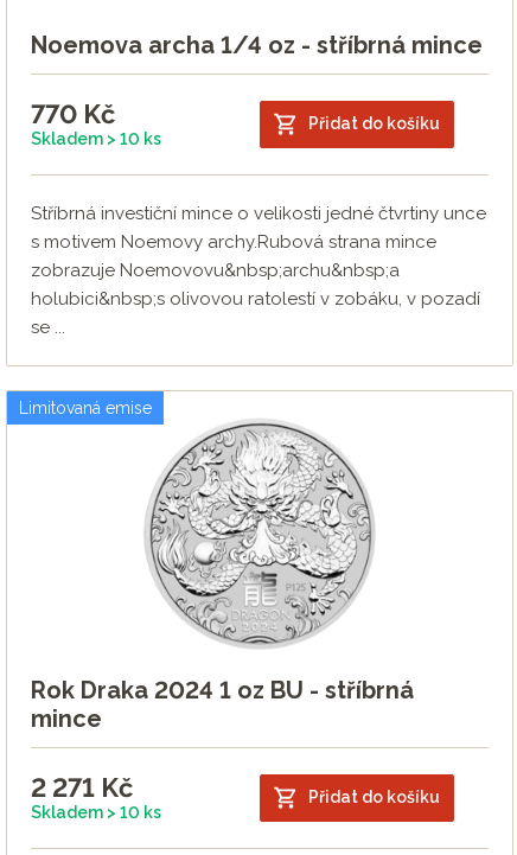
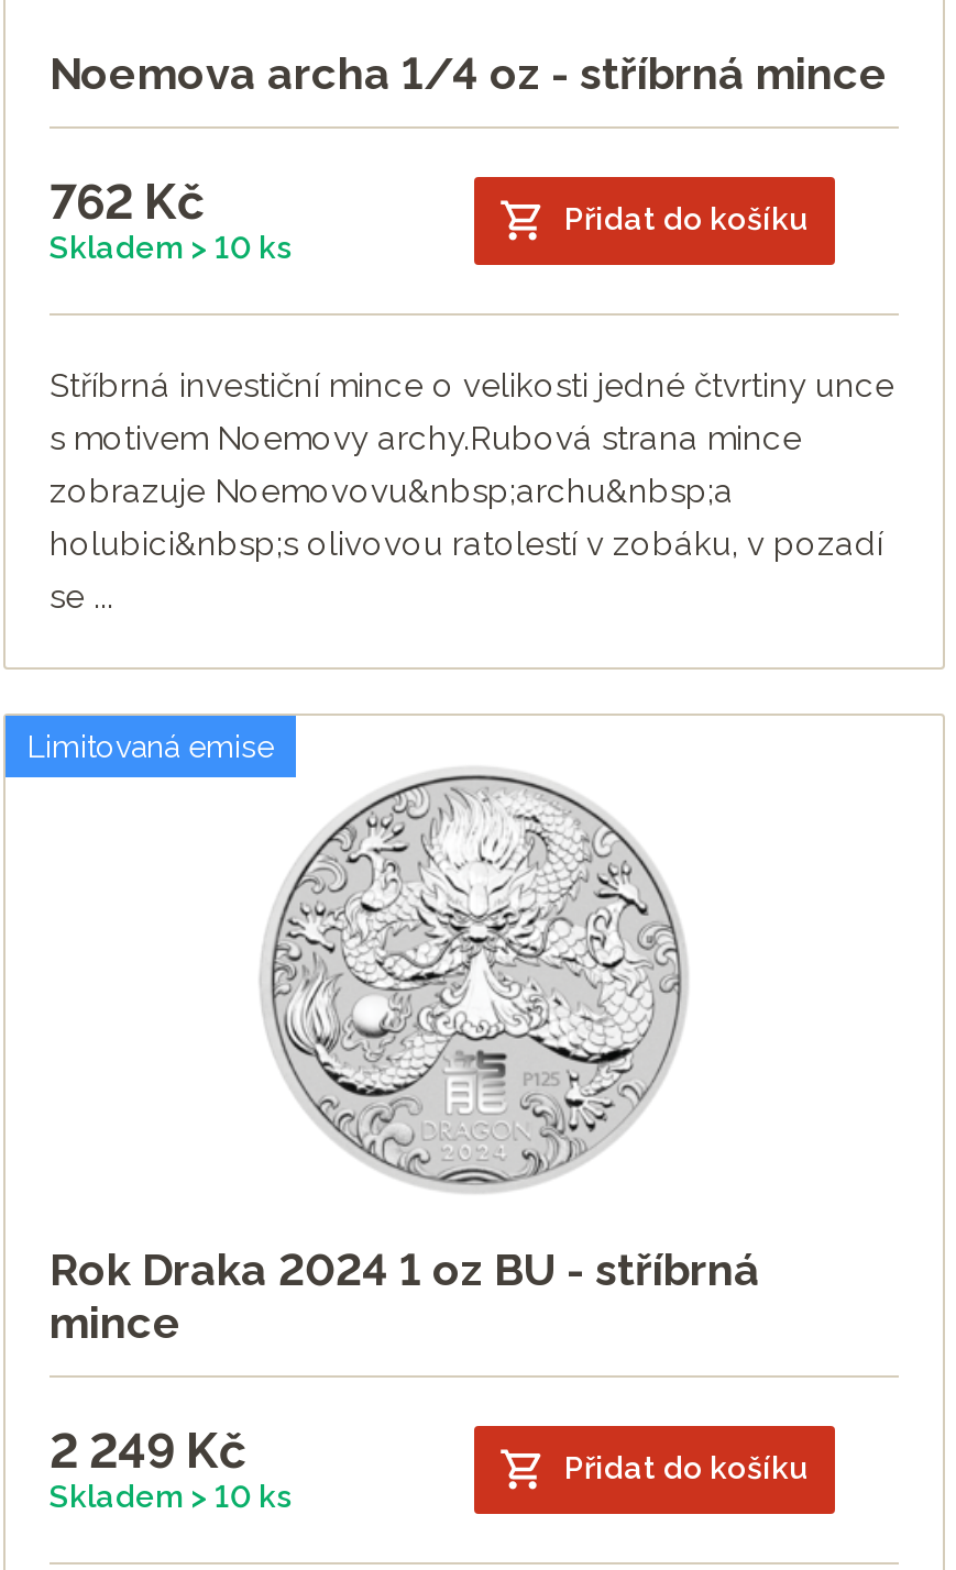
[31,98,115,129] 770 Kč -> [50,172,204,229] 762 Kč
[31,772,133,802] 2 271 Kč -> [50,1421,245,1478] 2 249 Kč

